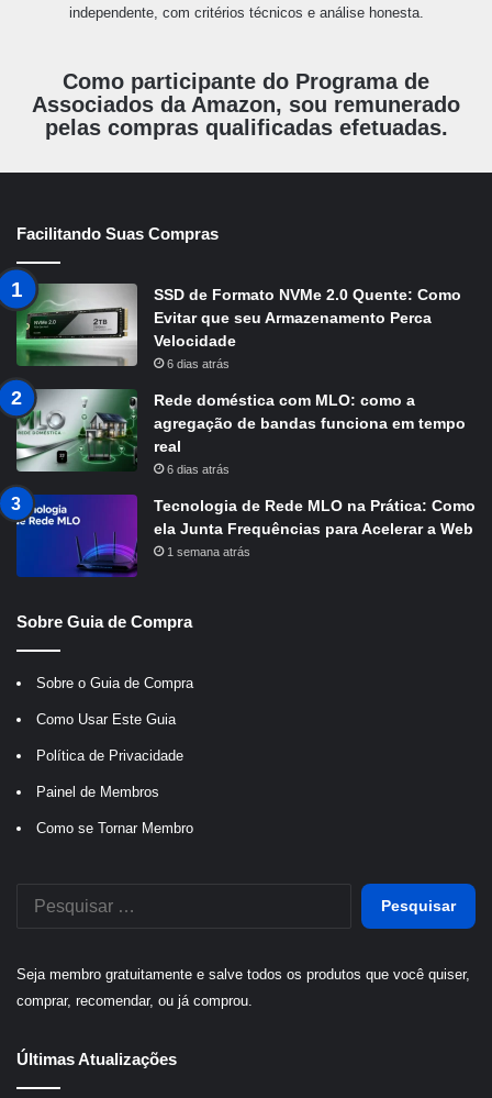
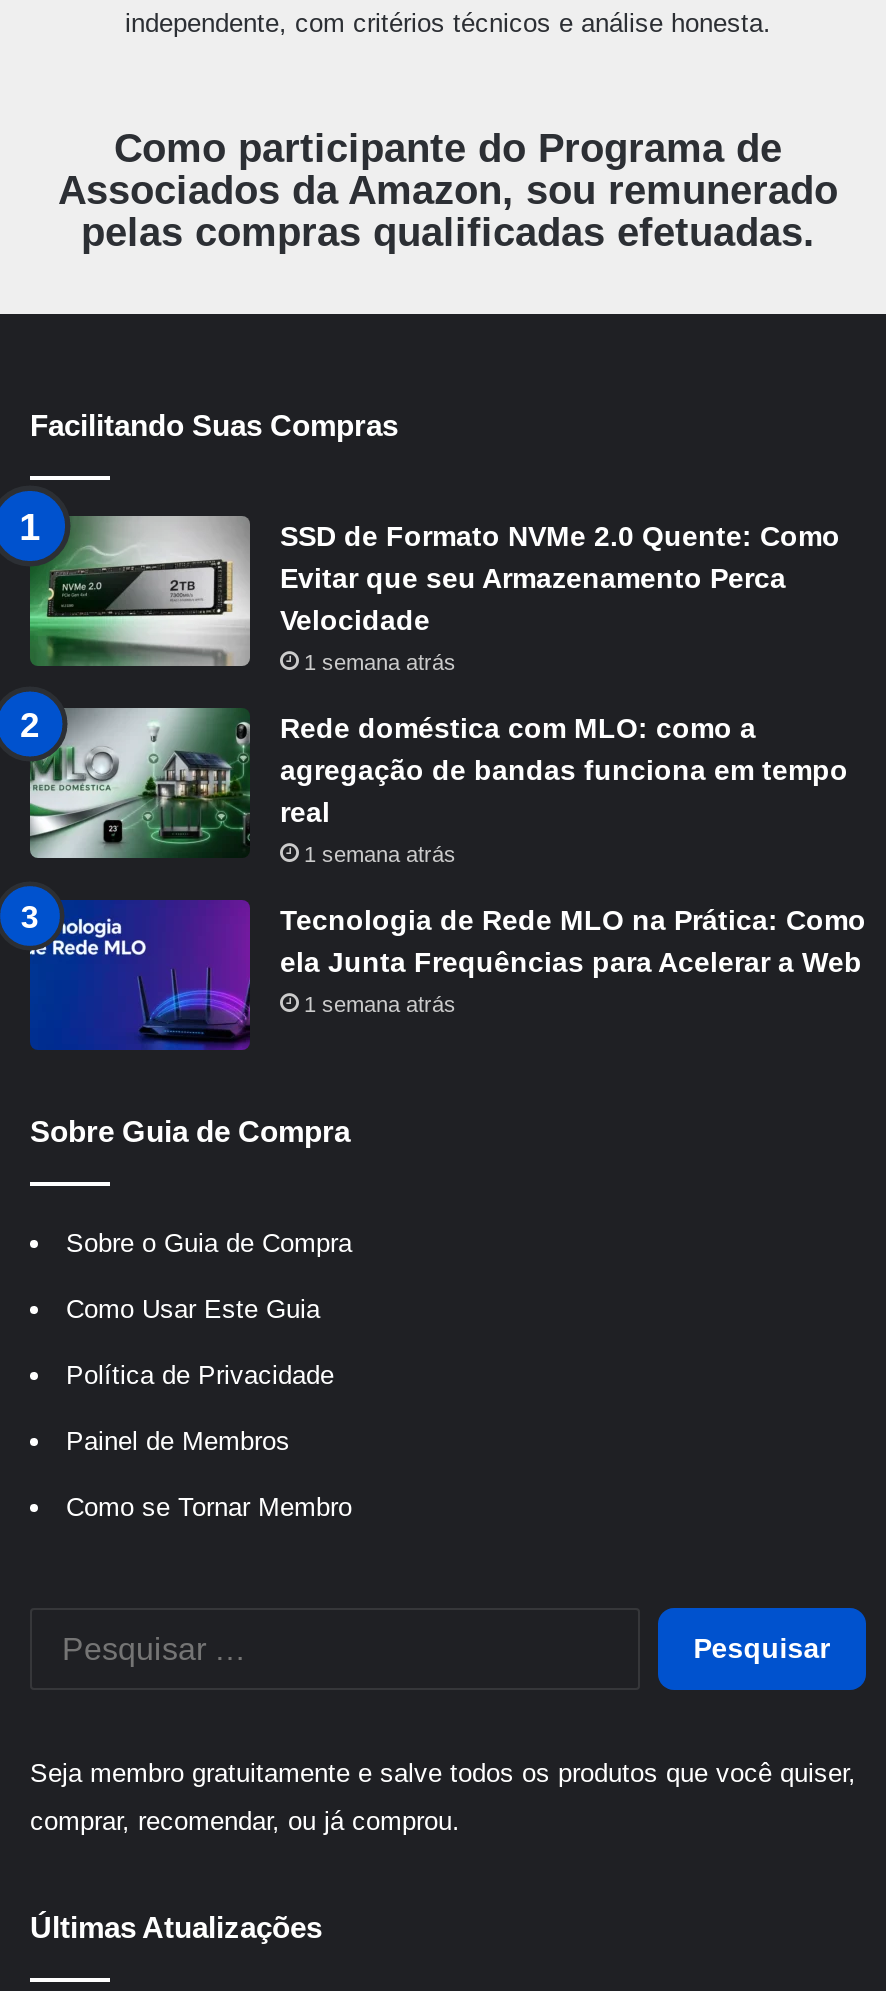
[167,357,230,370] 6 dias atrás -> [304,650,456,674] 1 semana atrás
[167,463,230,476] 6 dias atrás -> [304,842,456,866] 1 semana atrás

